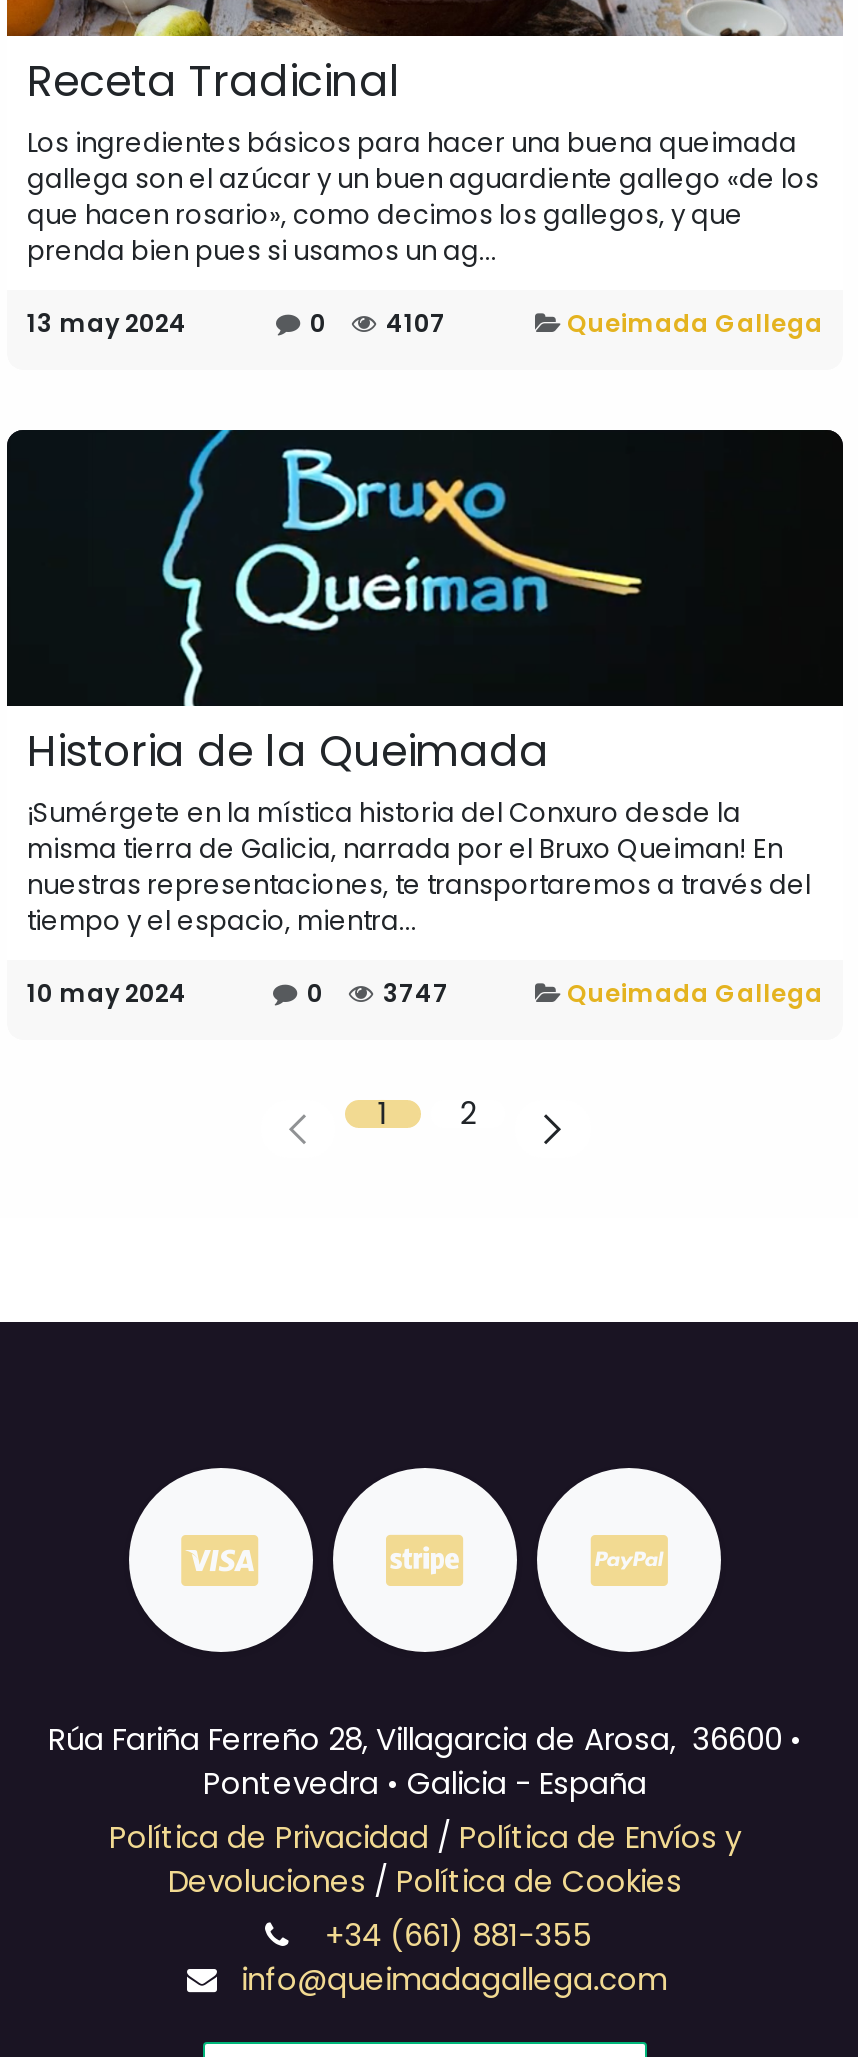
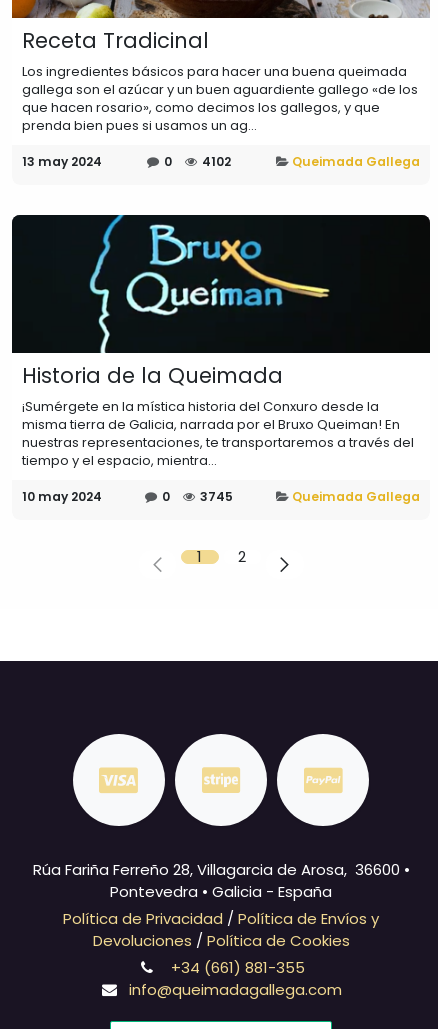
[310,307,446,341] 0 4107 -> [164,153,231,170] 0 4102
[307,976,449,1010] 0 3747 -> [162,488,233,505] 0 3745

